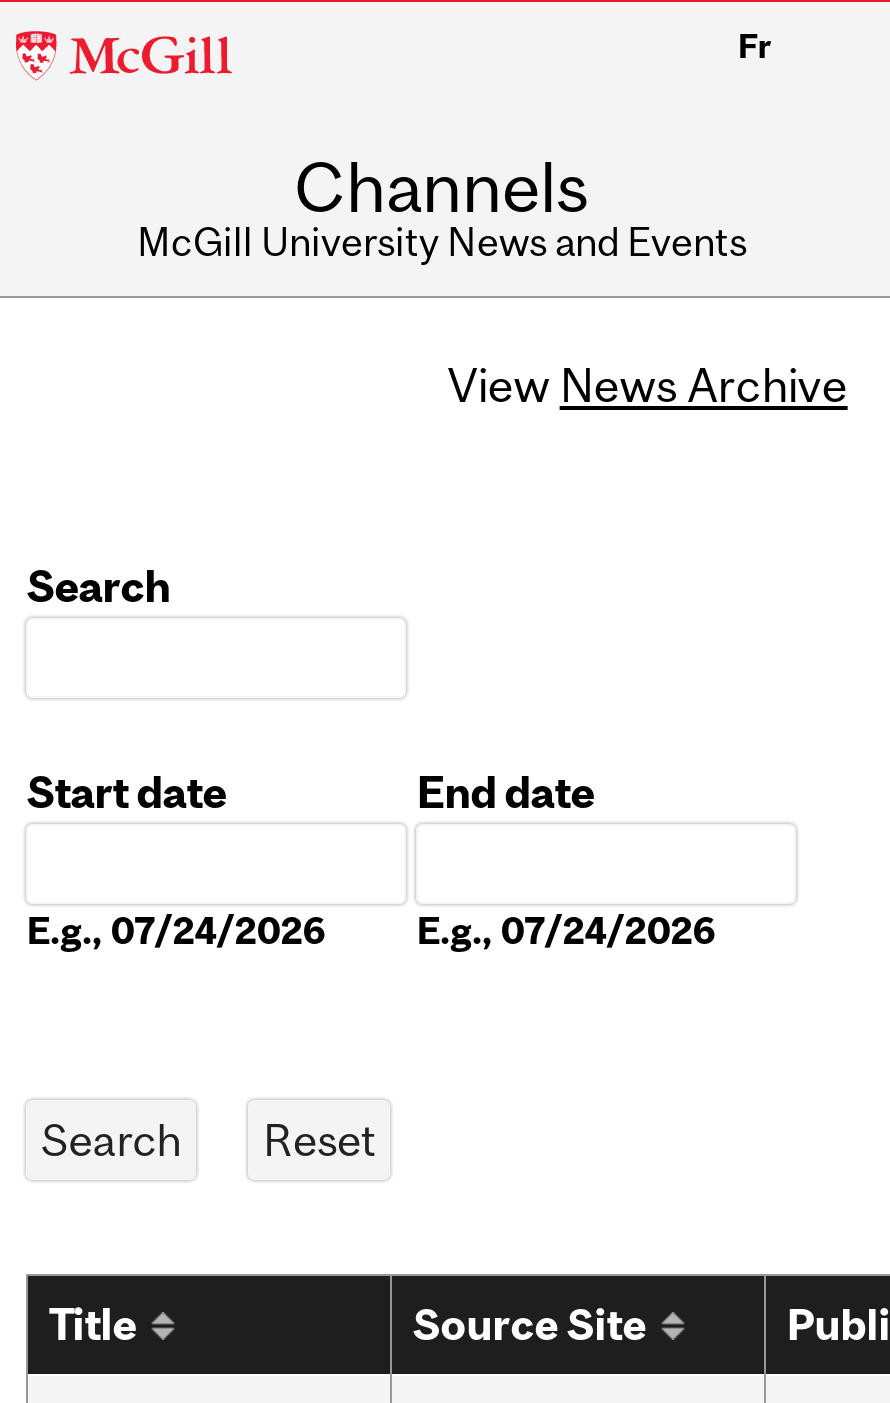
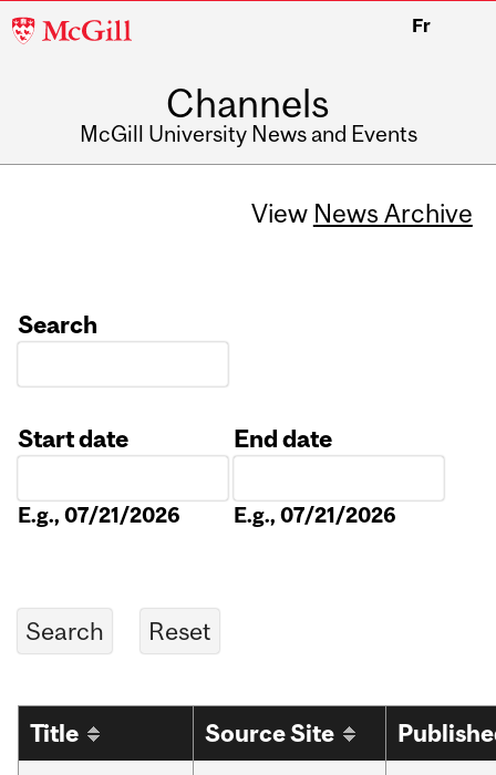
[26,909,326,953] E.g., 07/24/2026 -> [18,503,181,527] E.g., 07/21/2026
[416,909,716,953] E.g., 07/24/2026 -> [234,503,397,527] E.g., 07/21/2026

